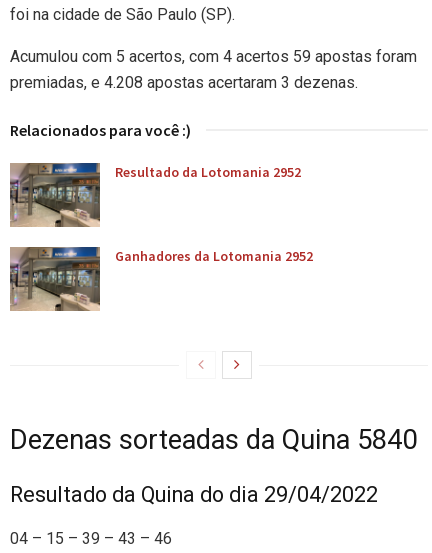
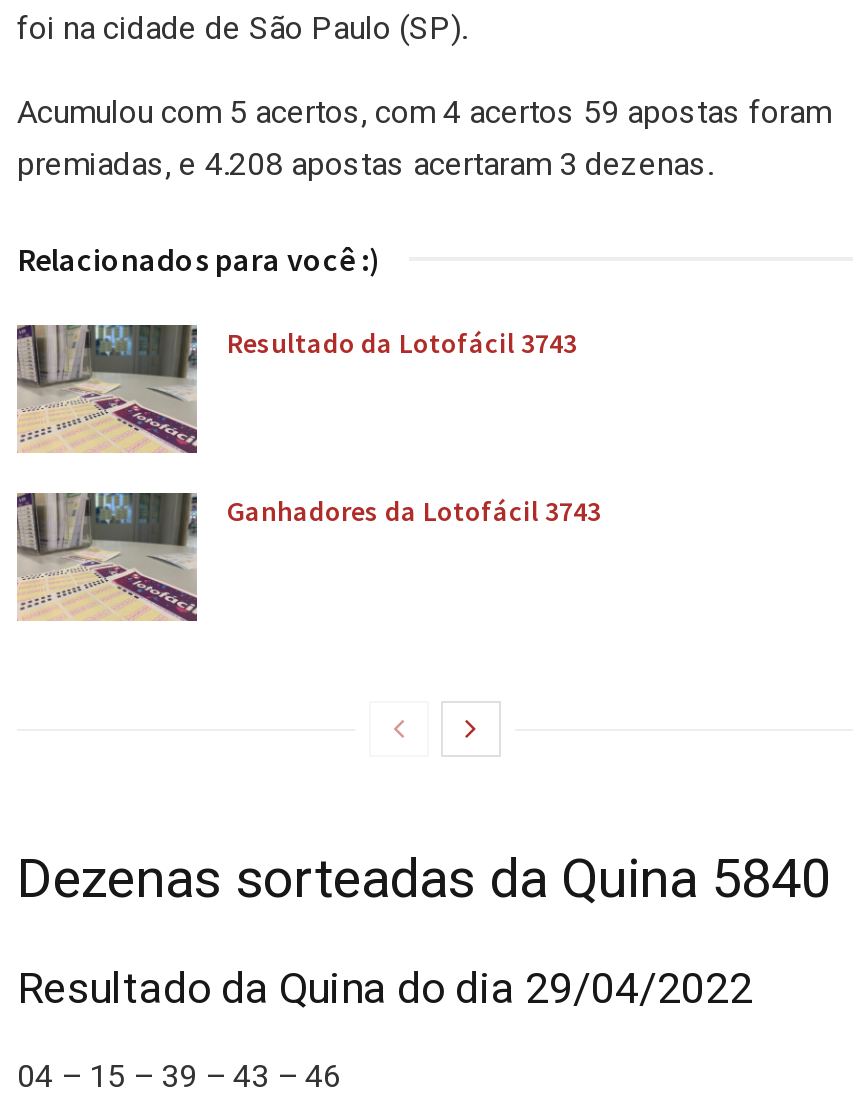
[9,162,301,228] [image] | Resultado da Lotomania 2952 -> [15,323,577,455] [image] | Resultado da Lotofácil 3743
[9,246,313,312] [image] | Ganhadores da Lotomania 2952 -> [15,491,601,623] [image] | Ganhadores da Lotofácil 3743

